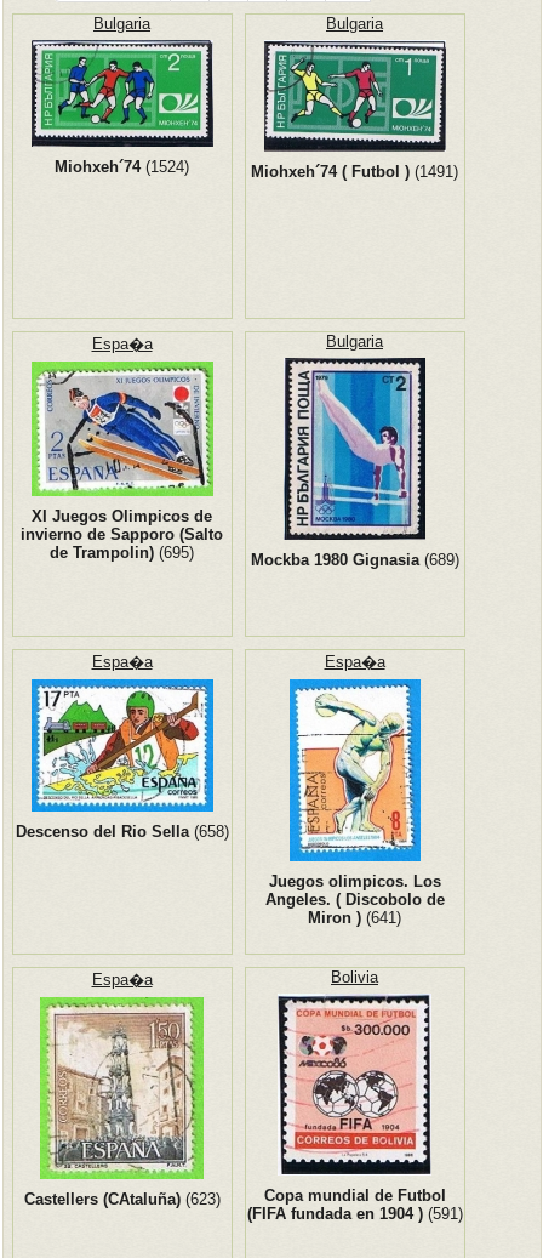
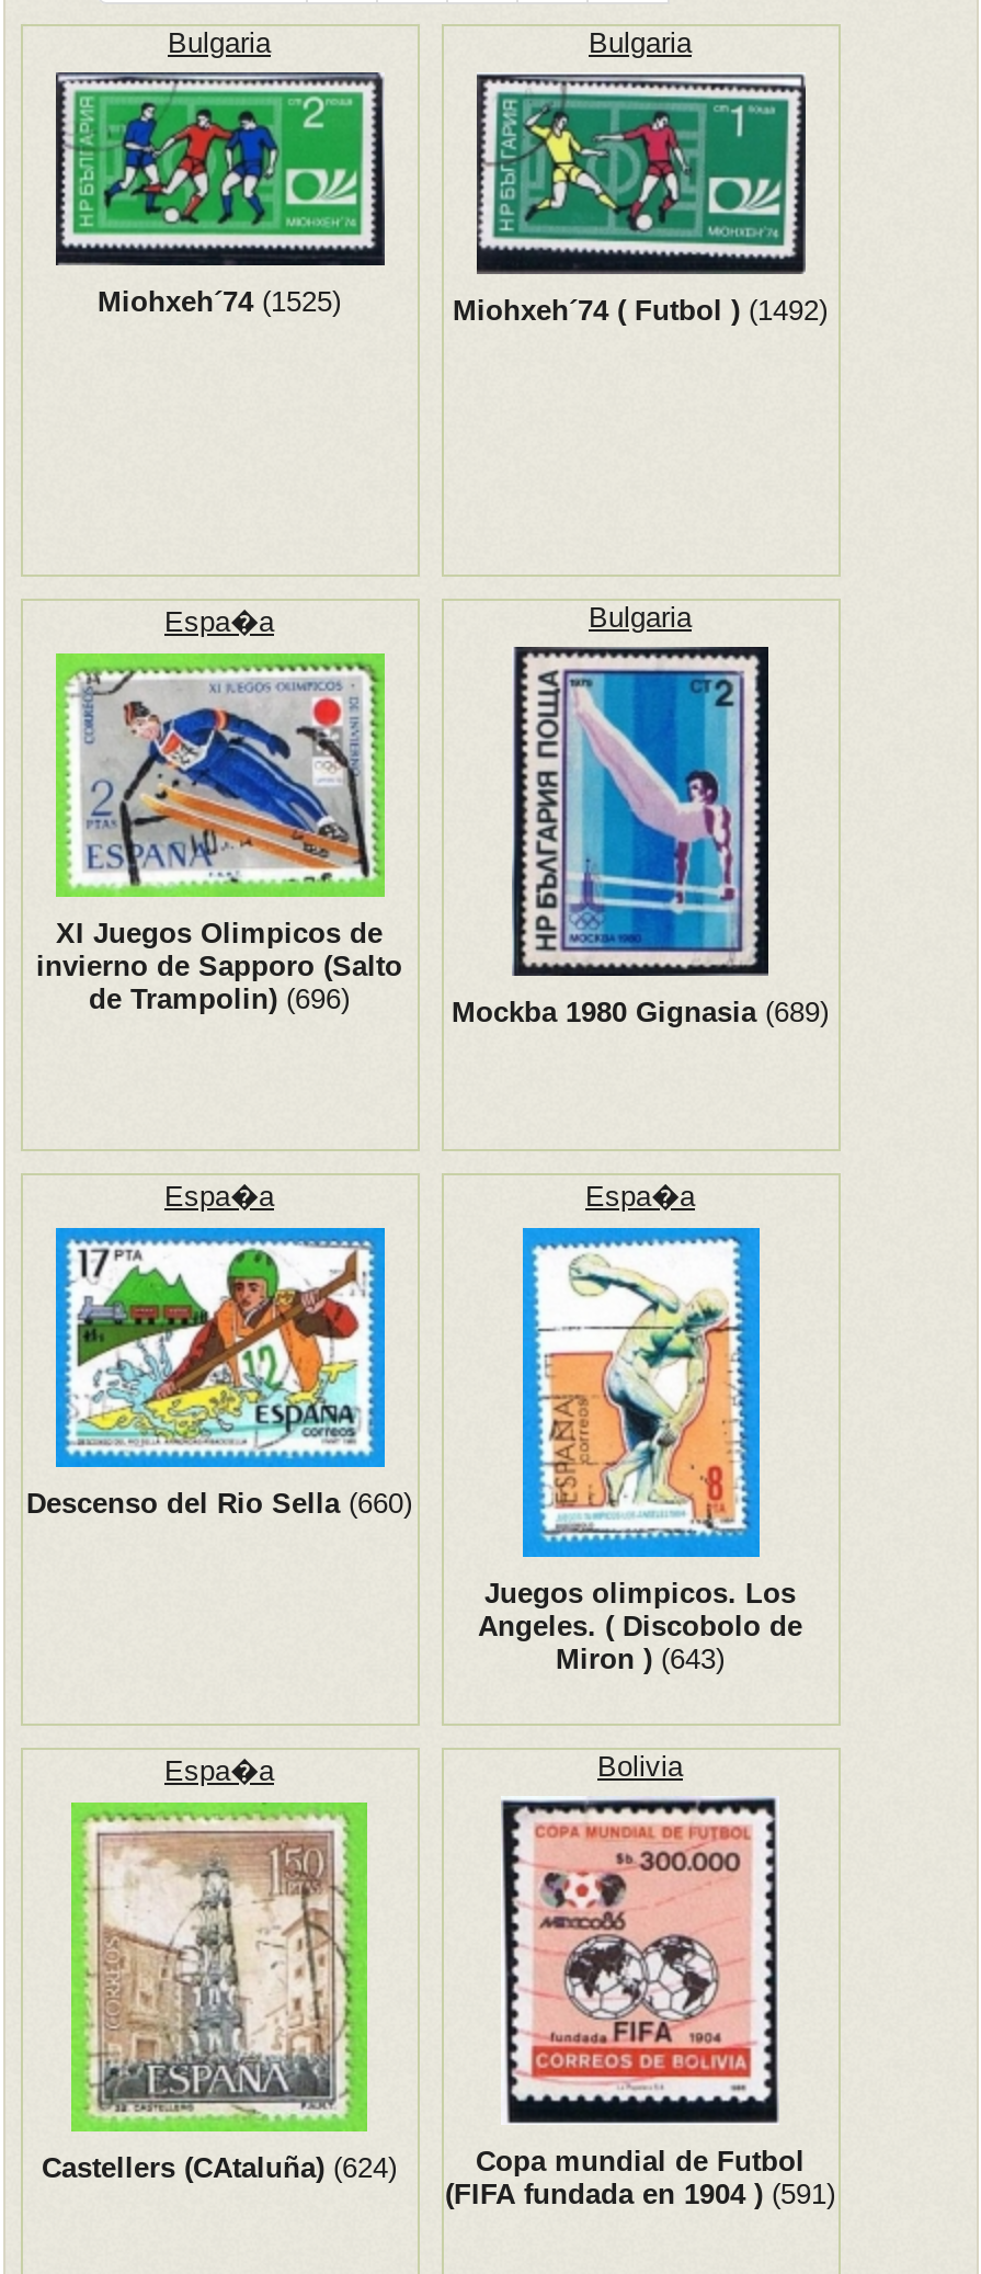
[55,158,189,176] Miohxeh´74 (1524) -> [98,286,341,319] Miohxeh´74 (1525)
[251,163,458,181] Miohxeh´74 ( Futbol ) (1491) -> [453,295,828,328] Miohxeh´74 ( Futbol ) (1492)
[50,544,194,562] de Trampolin) (695) -> [89,983,350,1016] de Trampolin) (696)
[15,823,228,841] Descenso del Rio Sella (658) -> [26,1488,412,1521] Descenso del Rio Sella (660)
[308,909,401,927] Miron ) (641) -> [556,1643,725,1676] Miron ) (643)
[24,1191,220,1209] Castellers (CAtaluña) (623) -> [42,2152,397,2185] Castellers (CAtaluña) (624)

